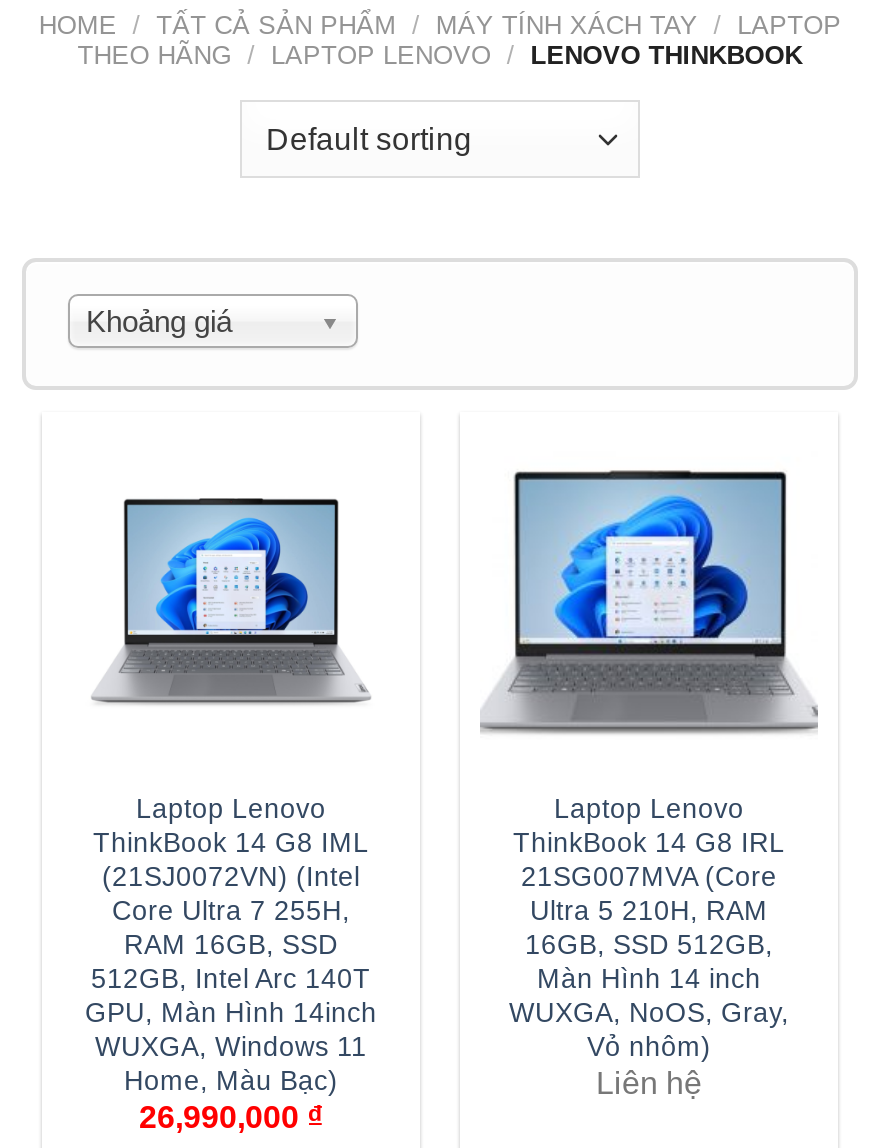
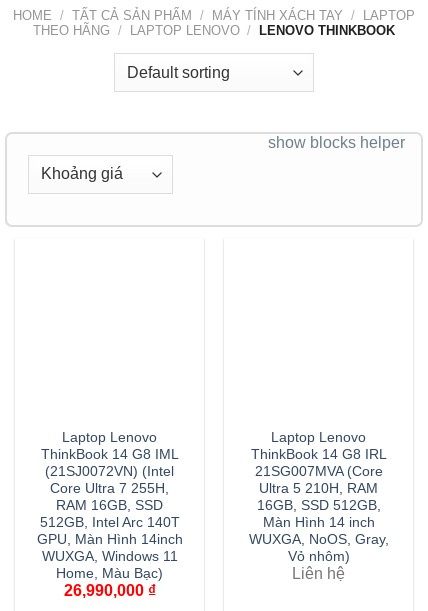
[86,304,232,338] Khoảng giá -> [268,134,405,151] show blocks helper
[480,468,820,736] [image] -> none
[92,496,372,706] [image] -> none

